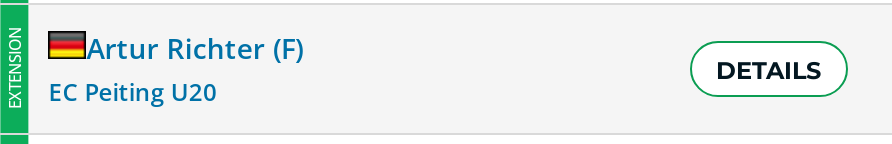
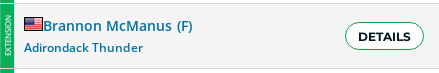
[48,29,303,109] Artur Richter (F) | EC Peiting U20 -> [24,16,192,56] Brannon McManus (F) | Adirondack Thunder

